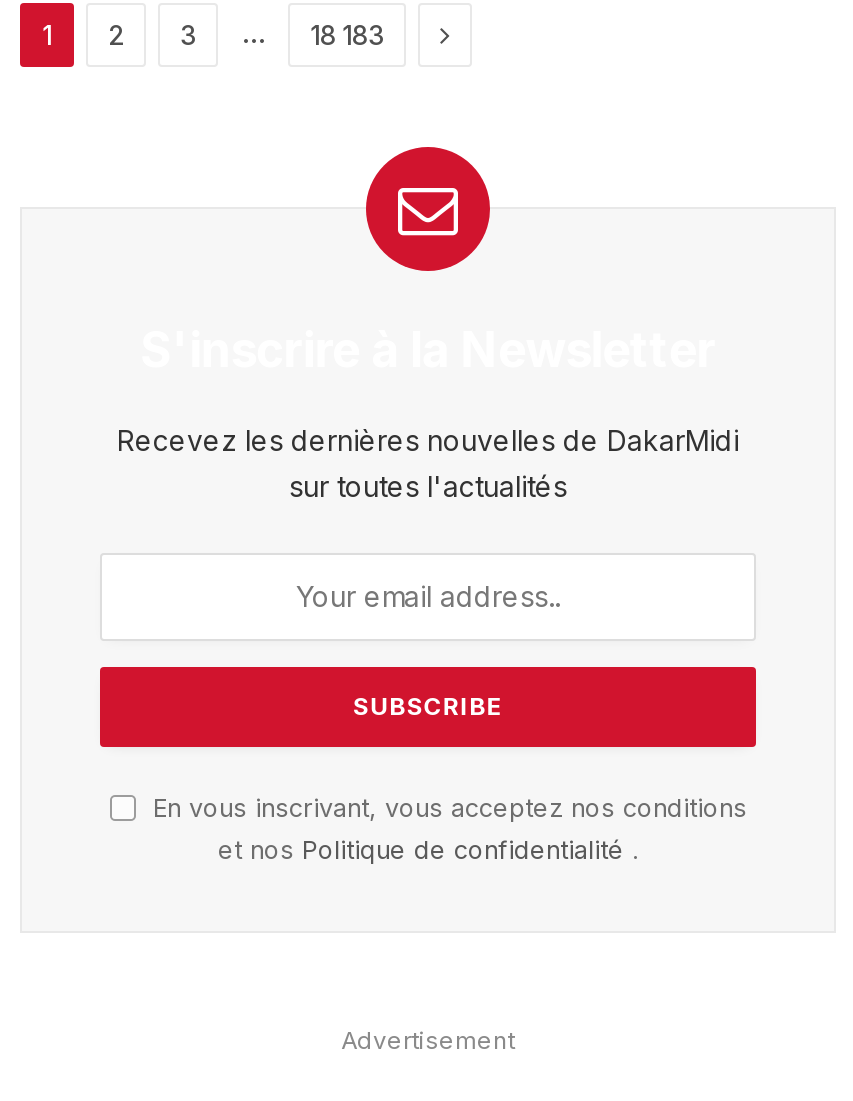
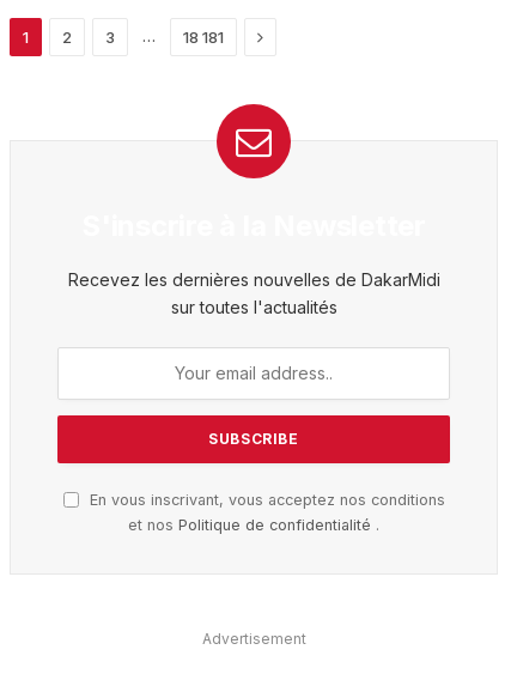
[310,18,384,50] 18 183 -> [183,27,224,46] 18 181

